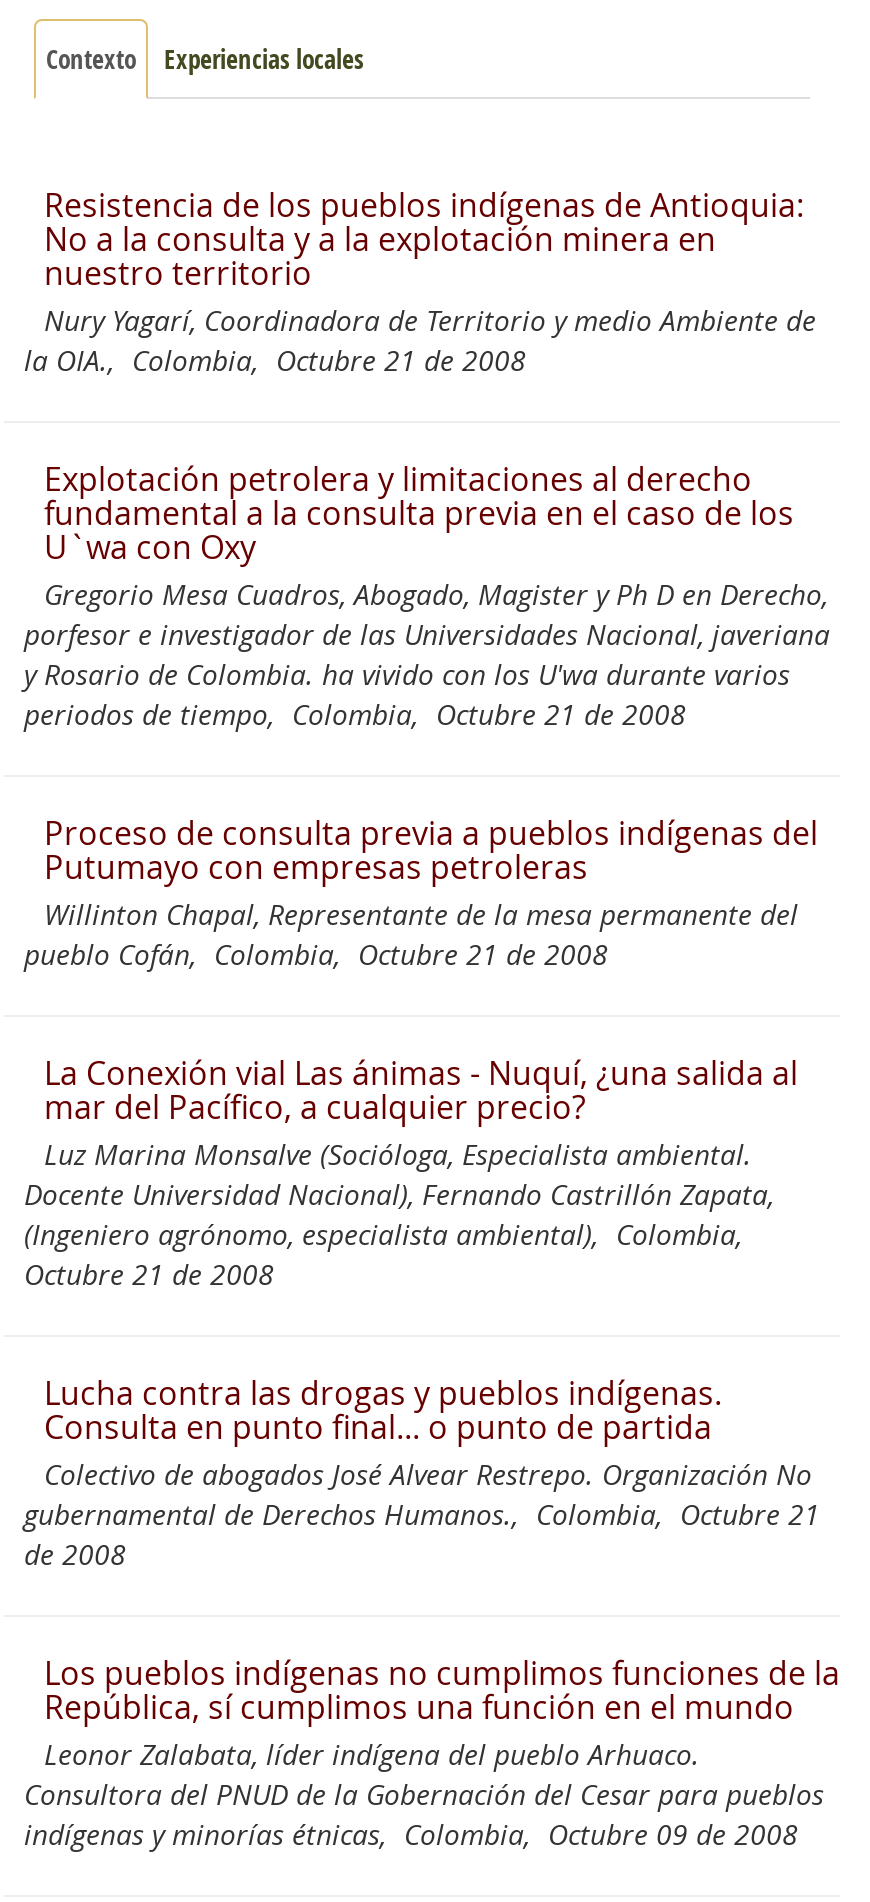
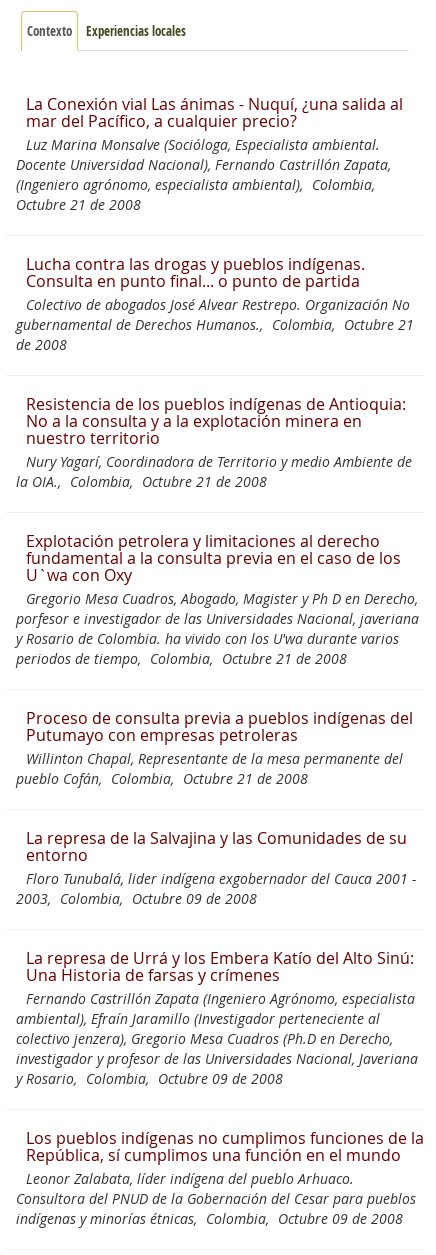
none -> [16,827,416,908] La represa de la Salvajina y las Comunidades de su | entorno | Floro Tunubalá, lider indígena exgobernador del Cauca 2001 - | 2003, Colombia, Octubre 09 de 2008
none -> [16,947,418,1088] La represa de Urrá y los Embera Katío del Alto Sinú: | Una Historia de farsas y crímenes | Fernando Castrillón Zapata (Ingeniero Agrónomo, especialista | ambiental), Efraín Jaramillo (Investigador perteneciente al | colectivo jenzera), Gregorio Mesa Cuadros (Ph.D en Derecho, | investigador y profesor de las Universidades Nacional, Javeriana | y Rosario, Colombia, Octubre 09 de 2008
moved [24,1051,798,1293] -> [16,93,403,214]: La Conexión vial Las ánimas - Nuquí, ¿una salida al | mar del Pacífico, a cualquier precio? | Luz Marina Monsalve (Socióloga, Especialista ambiental. | Docente Universidad Nacional), Fernando Castrillón Zapata, | (Ingeniero agrónomo, especialista ambiental), Colombia, | Octubre 21 de 2008
moved [24,1371,820,1573] -> [16,253,414,354]: Lucha contra las drogas y pueblos indígenas. | Consulta en punto final... o punto de partida | Colectivo de abogados José Alvear Restrepo. Organización No | gubernamental de Derechos Humanos., Colombia, Octubre 21 | de 2008

